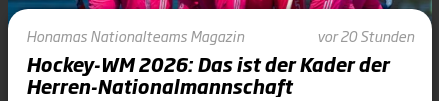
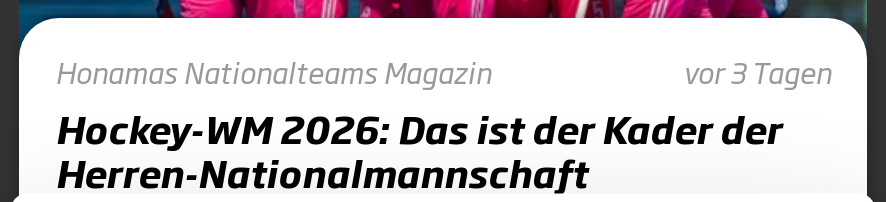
[317,25,414,46] vor 20 Stunden -> [683,50,831,92] vor 3 Tagen

